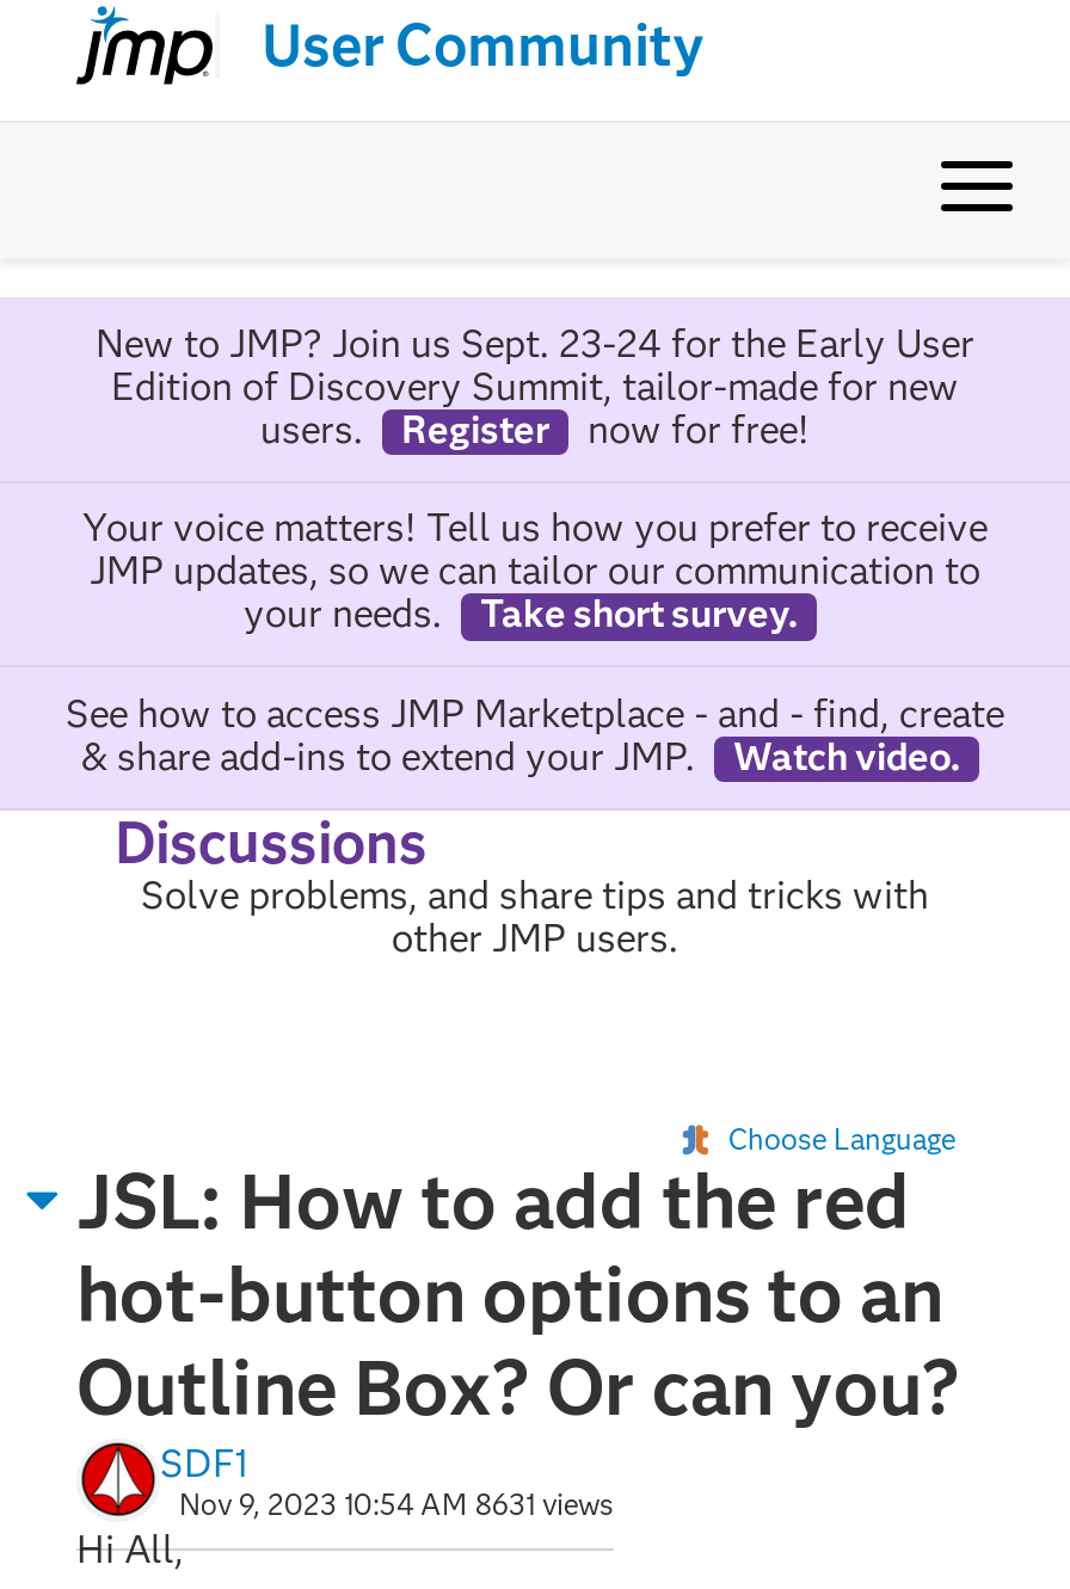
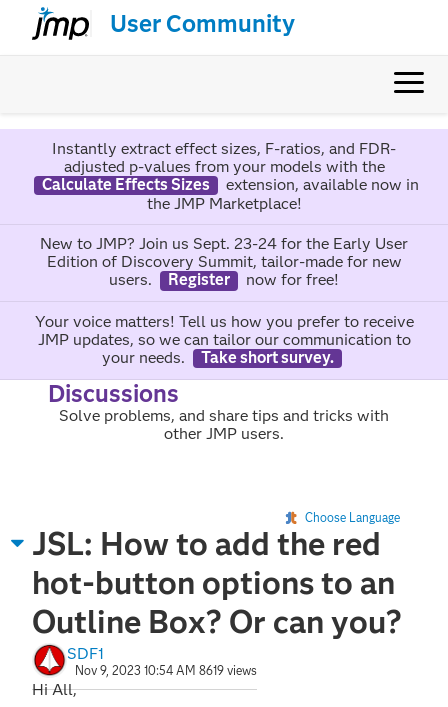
none -> [41,139,418,213] Instantly extract effect sizes, F-ratios, and FDR- | adjusted p-values from your models with the | Calculate Effects Sizes | extension, available now in | the JMP Marketplace!
moved [82,321,988,637] -> [34,234,413,367]: New to JMP? Join us Sept. 23-24 for the Early User | Edition of Discovery Summit, tailor-made for new | users. | ... | your needs. | Take short survey.
[66,690,1004,779] See how to access JMP Marketplace - and - find, create | & share add-ins to extend your JMP. | Watch video. -> none
[179,1486,614,1522] Nov 9, 2023 10:54 AM 8631 views -> [75,663,257,678] Nov 9, 2023 10:54 AM 8619 views

